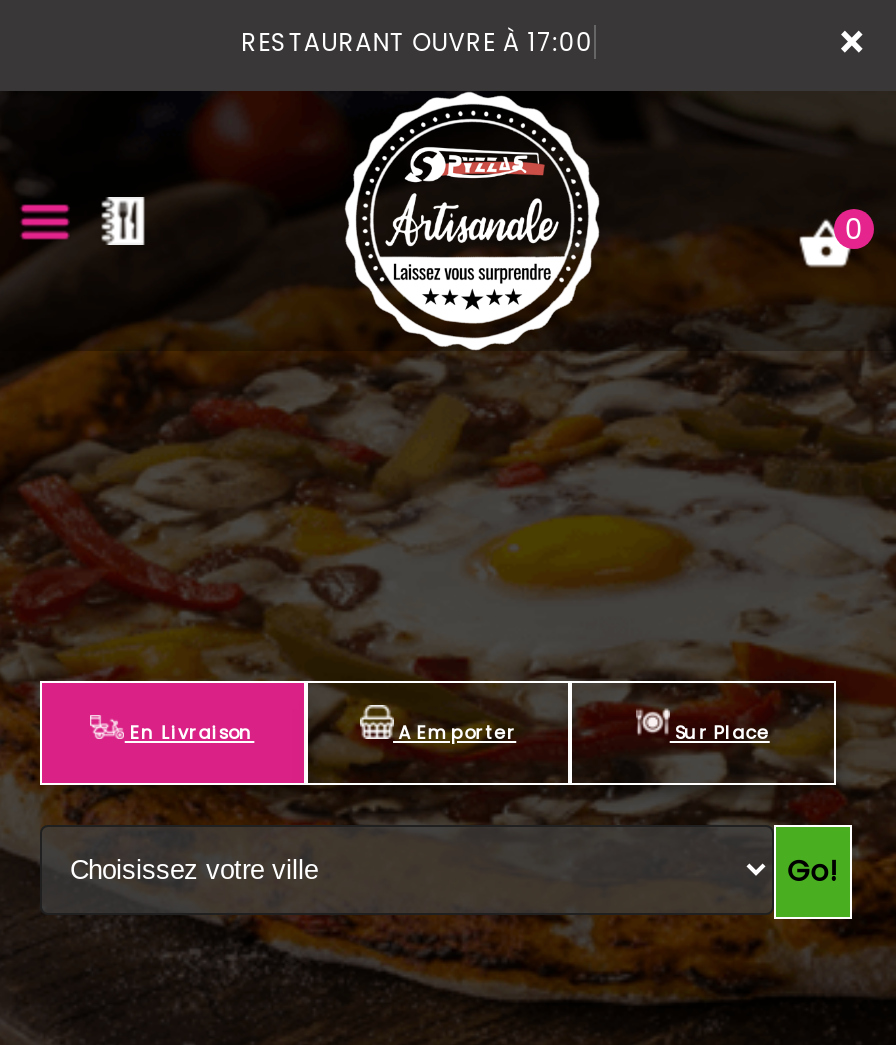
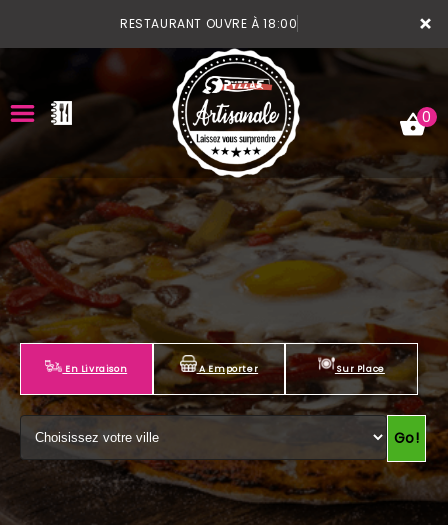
[241,25,594,59] RESTAURANT OUVRE À 17:00 -> [120,15,297,32] RESTAURANT OUVRE À 18:00

